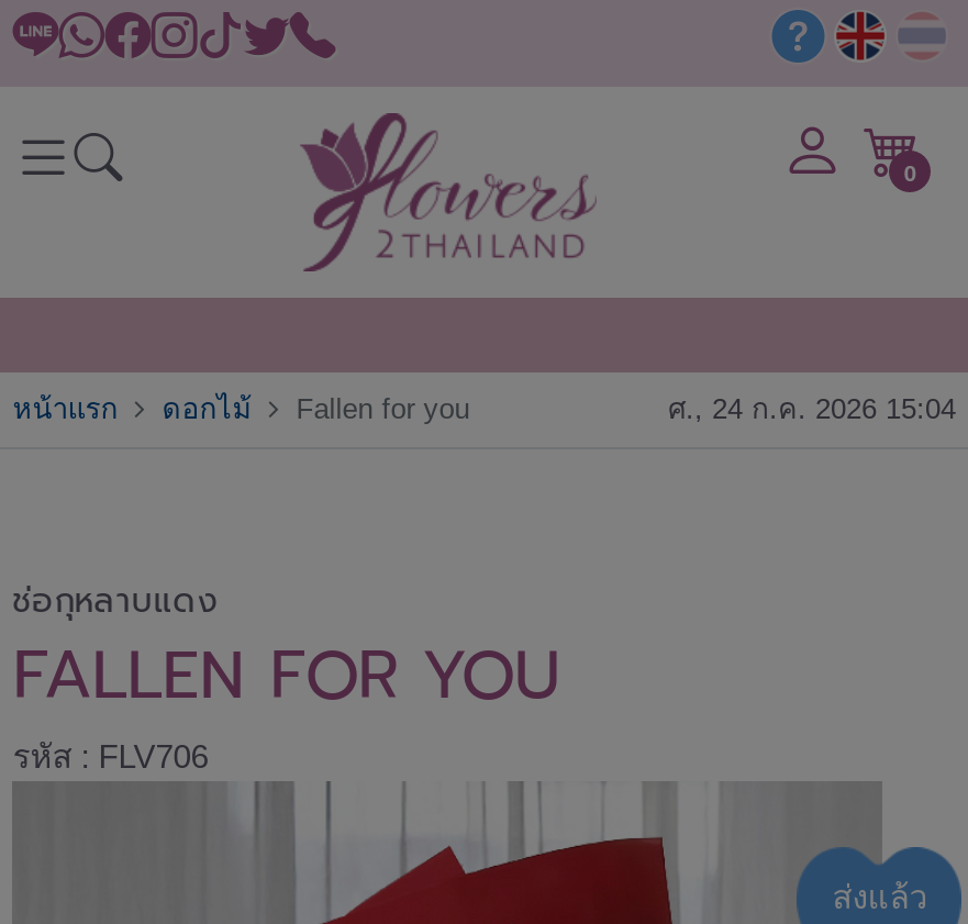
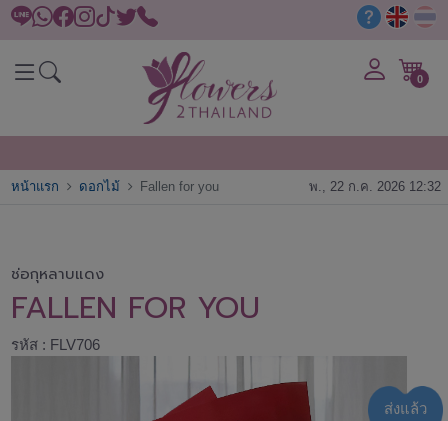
[668,393,956,426] ศ., 24 ก.ค. 2026 15:04 -> [308,179,440,194] พ., 22 ก.ค. 2026 12:32

